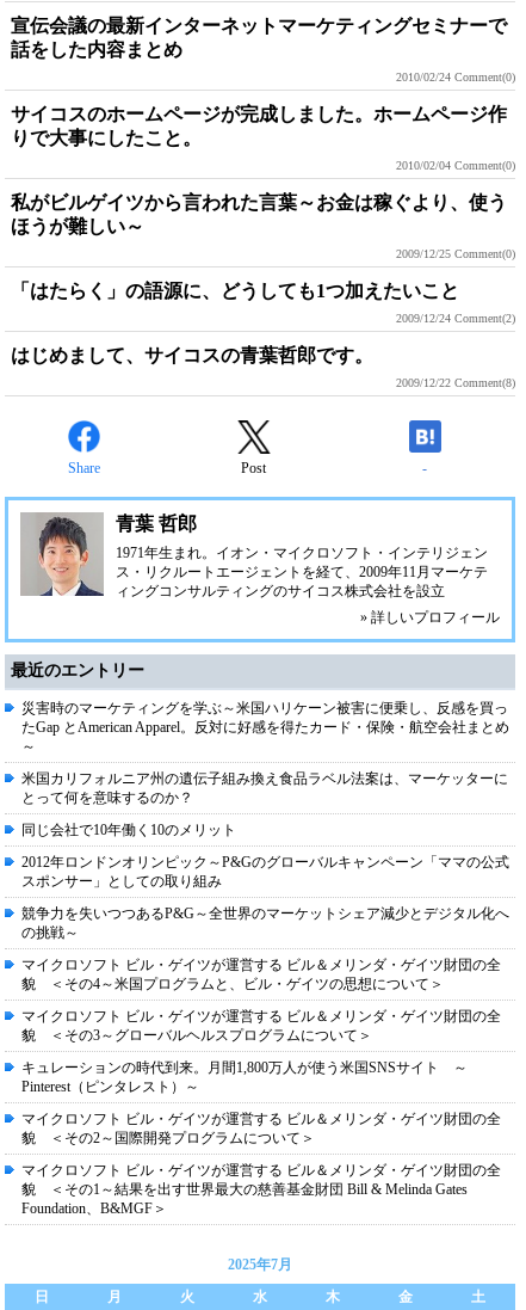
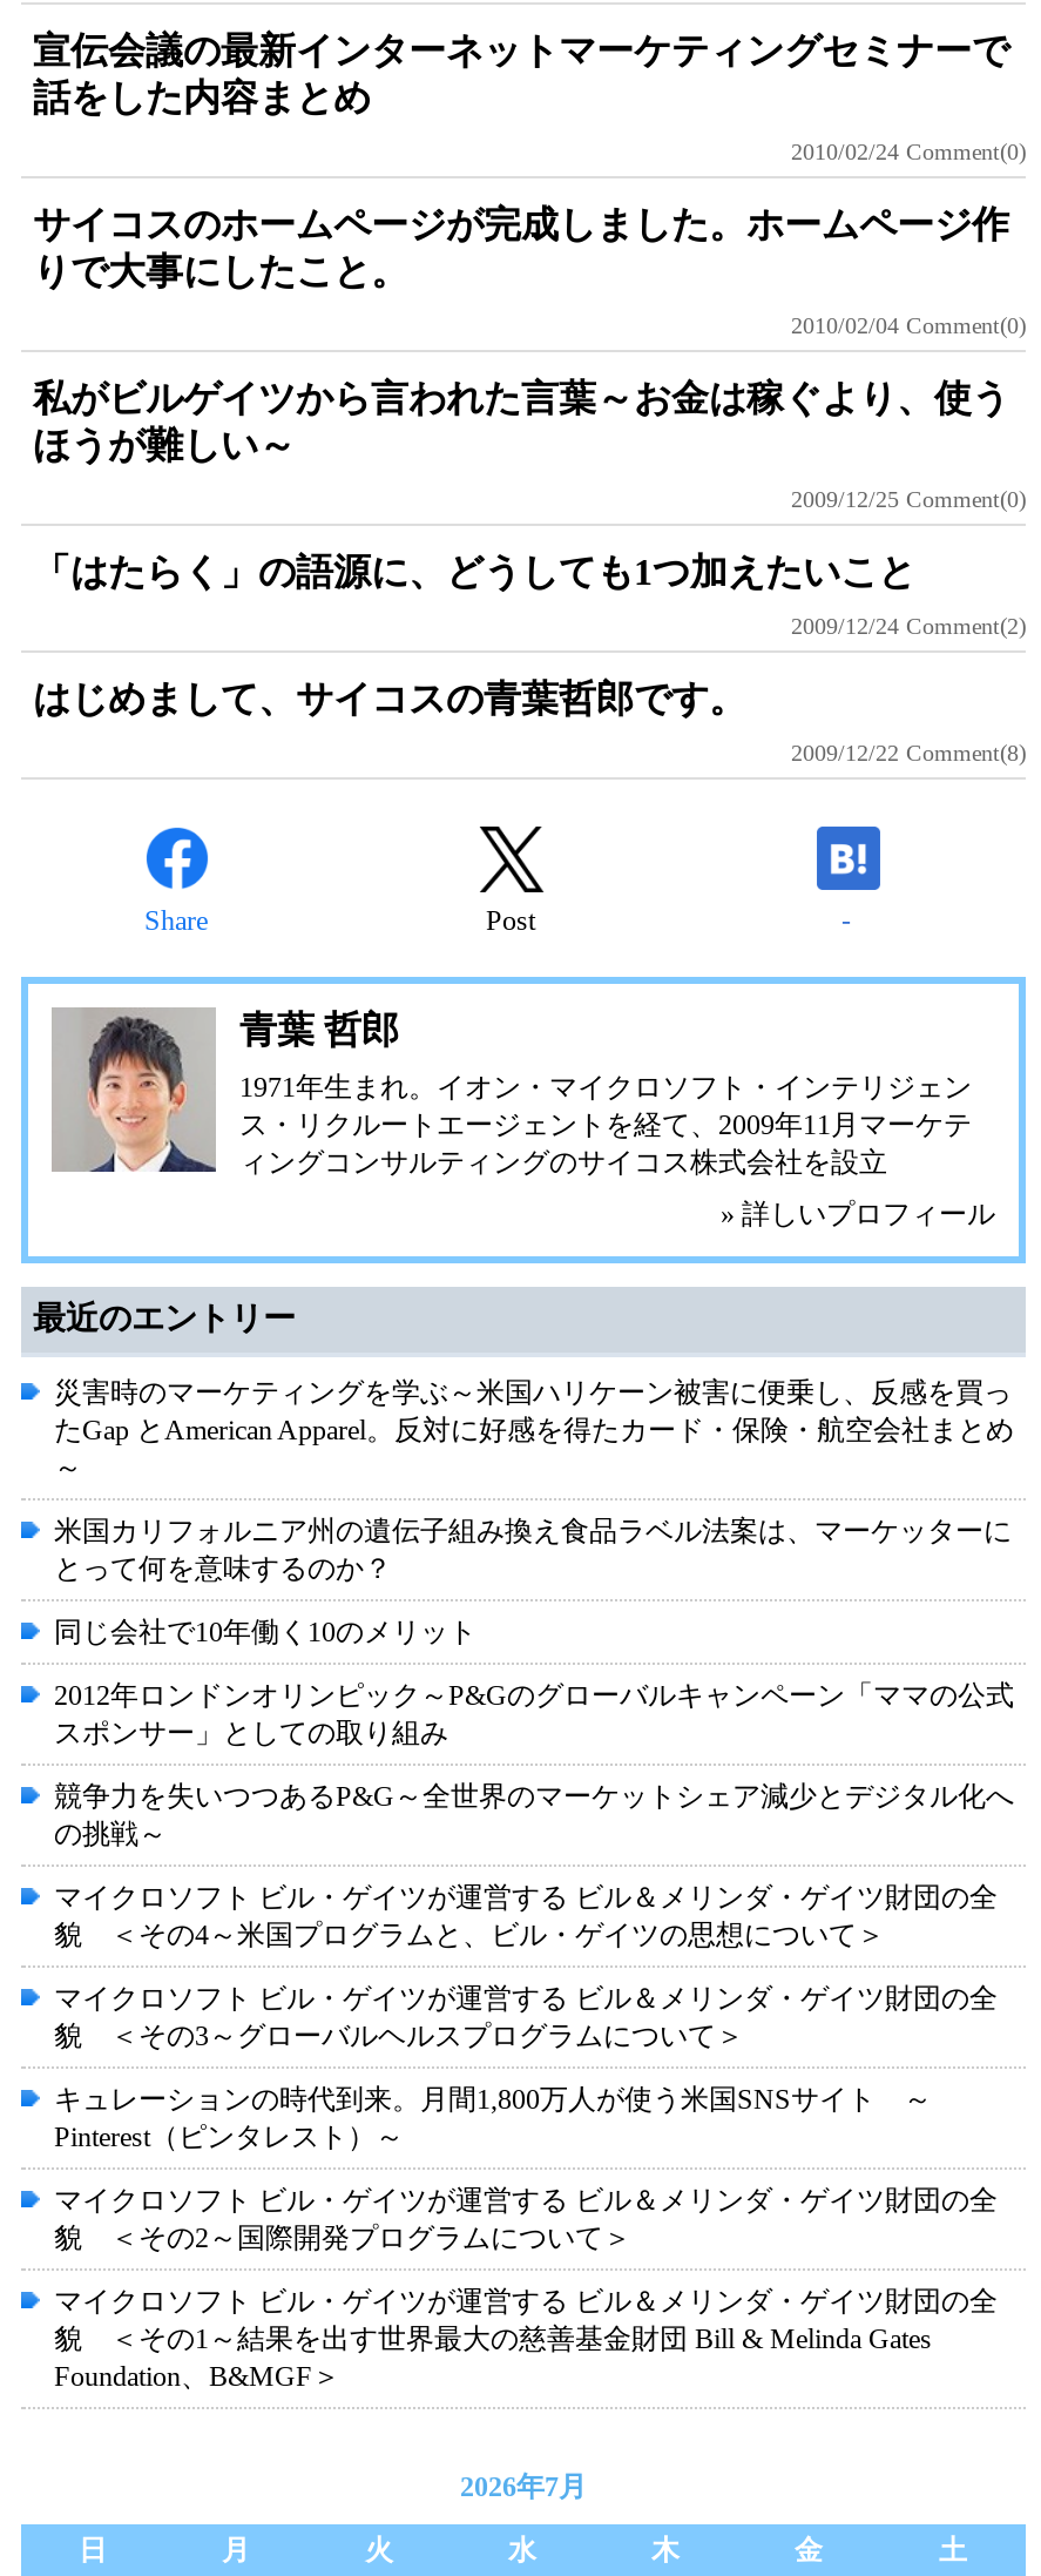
[228,1256,292,1273] 2025年7月 -> [460,2470,587,2503] 2026年7月

